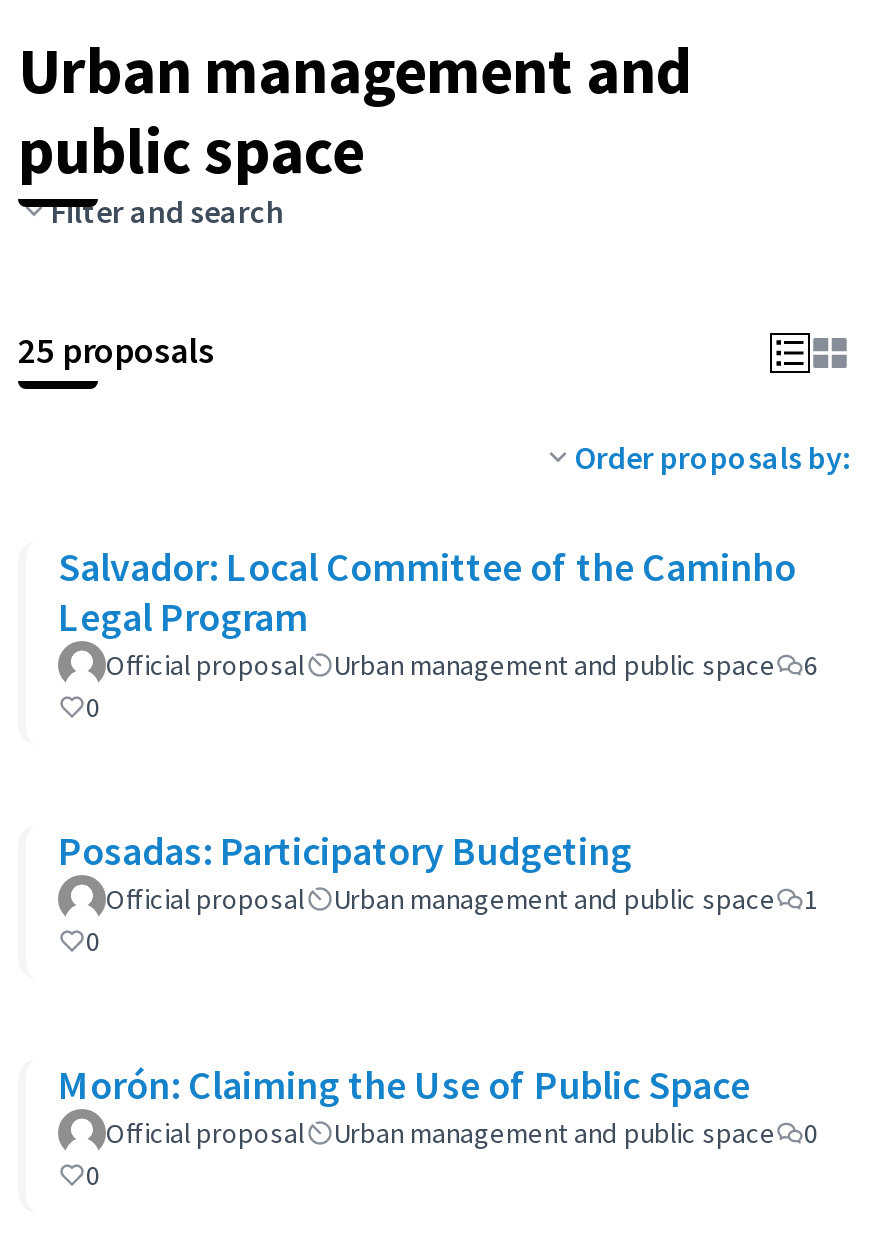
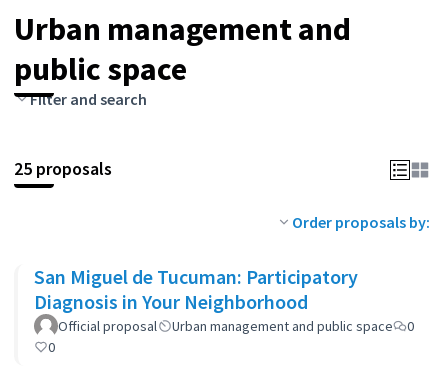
[58,541,818,1109] Salvador: Local Committee of the Caminho | Legal Program | Official proposal | Urban management and public space | 6 | 0 | Posadas: Participatory Budgeting | Official proposal | Urban management and public space | 1 | 0 | Morón: Claiming the Use of Public Space -> [34,264,358,314] San Miguel de Tucuman: Participatory | Diagnosis in Your Neighborhood

